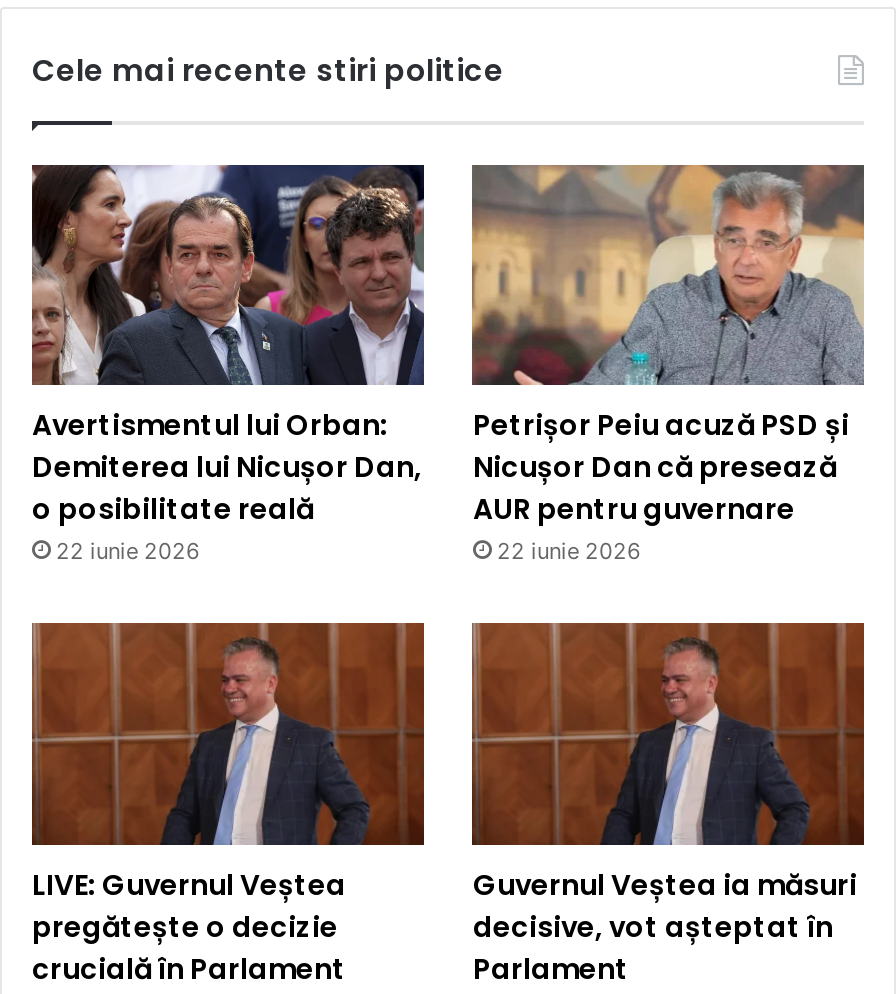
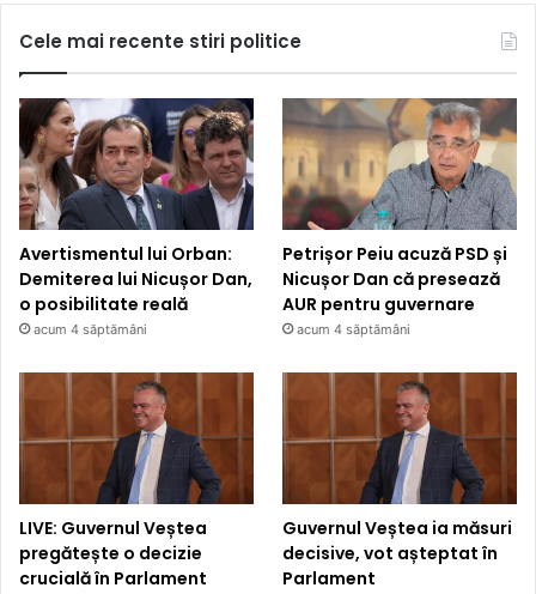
[56,538,200,566] 22 iunie 2026 -> [33,321,147,338] acum 4 săptămâni
[497,538,641,566] 22 iunie 2026 -> [297,321,411,338] acum 4 săptămâni

